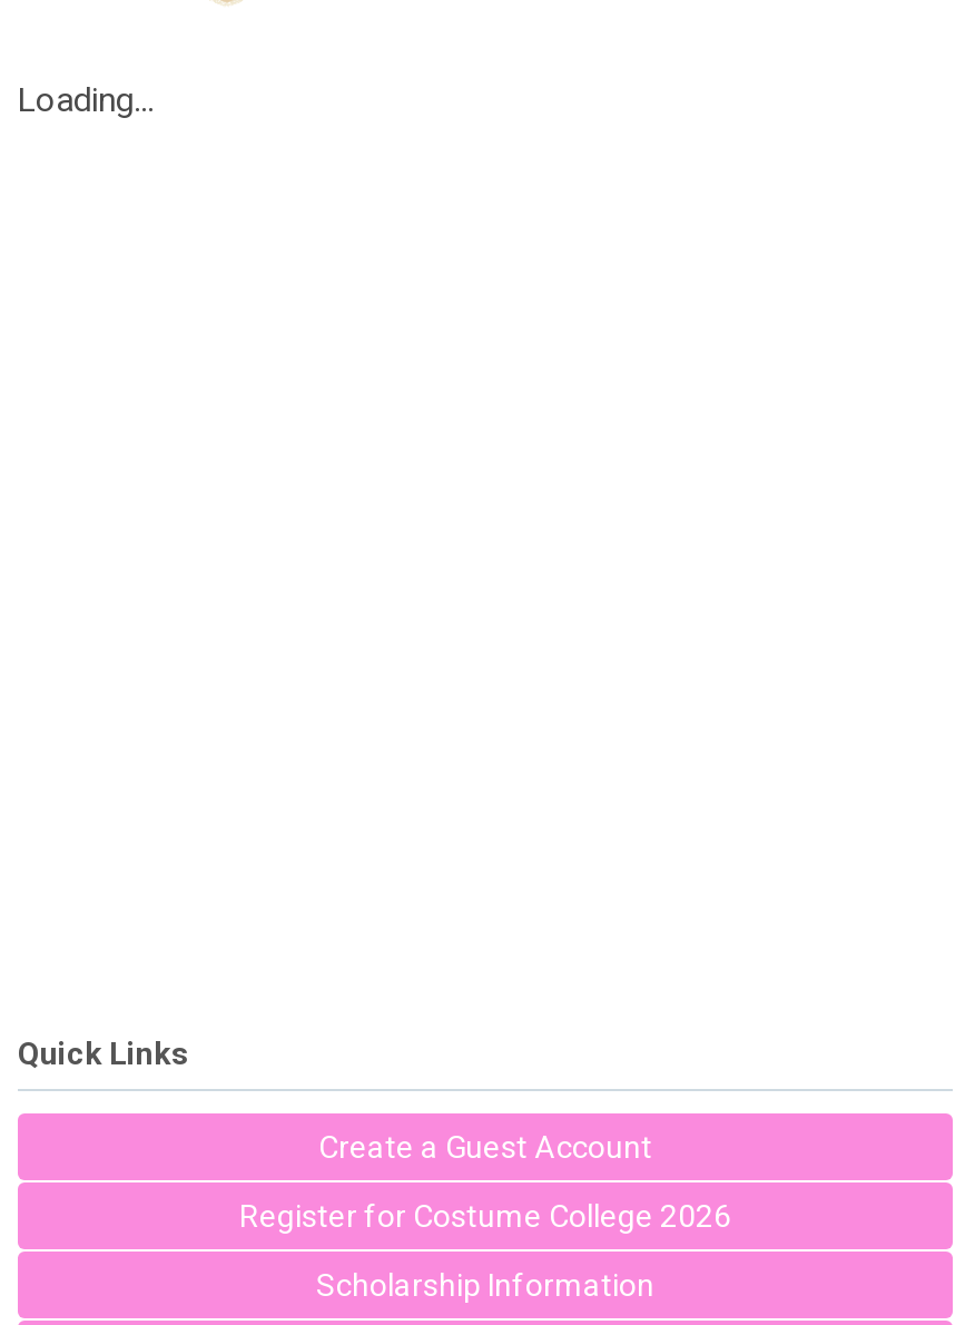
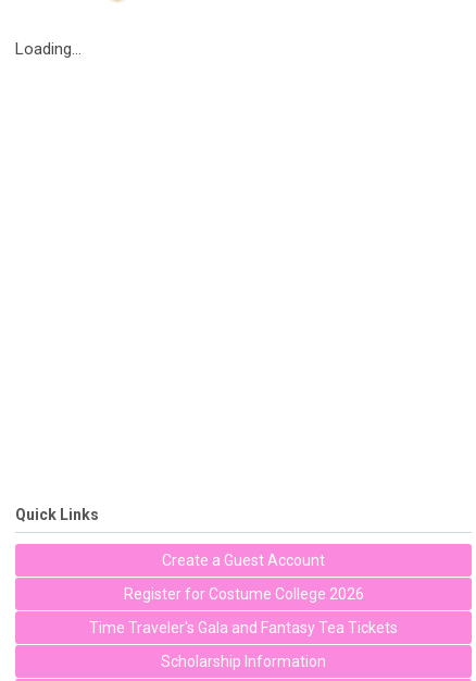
none -> [89,620,398,637] Time Traveler's Gala and Fantasy Tea Tickets

